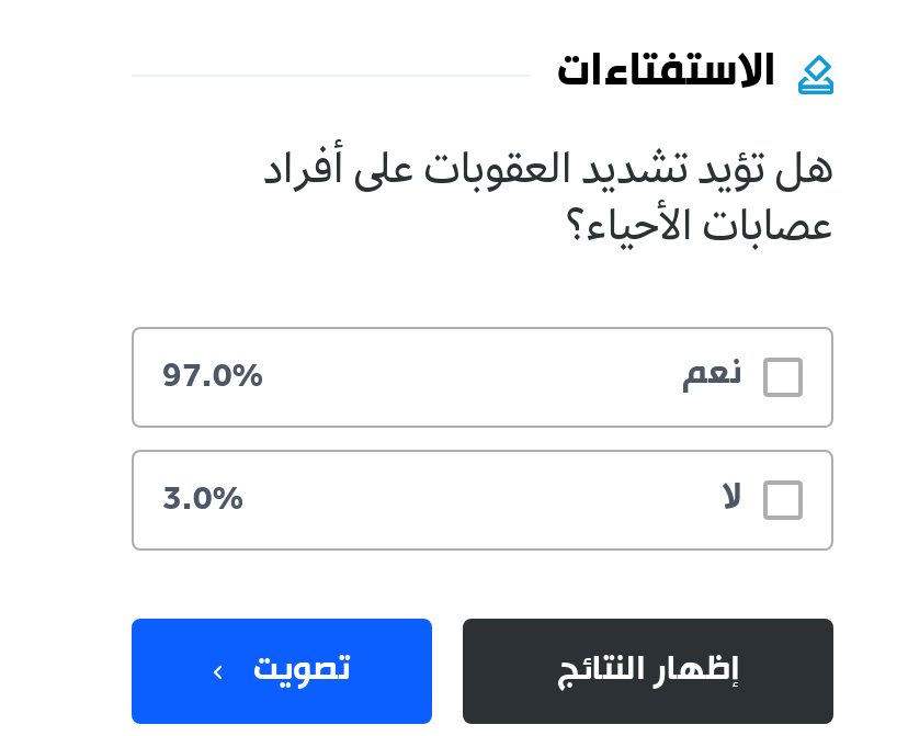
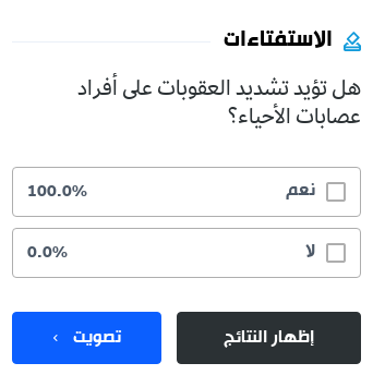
[162,351,263,403] 97.0% -> [27,179,87,205] 100.0%
[162,474,243,526] 3.0% -> [27,240,68,266] 0.0%

